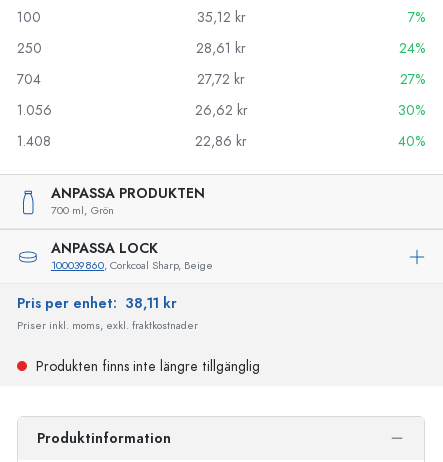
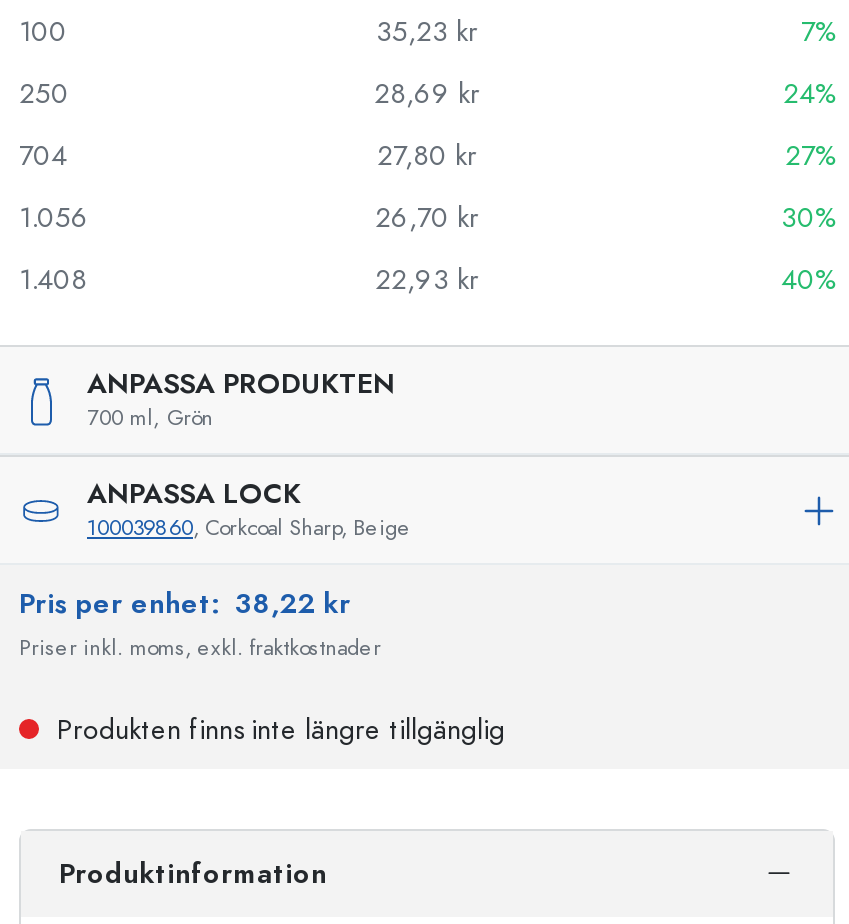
[196,8,245,27] 35,12 kr -> [376,13,478,51] 35,23 kr
[196,39,246,58] 28,61 kr -> [374,75,480,113] 28,69 kr
[197,70,245,89] 27,72 kr -> [377,137,477,175] 27,80 kr
[194,101,247,120] 26,62 kr -> [375,199,479,237] 26,70 kr
[195,132,247,151] 22,86 kr -> [375,261,479,299] 22,93 kr
[17,294,177,313] Pris per enhet: 38,11 kr -> [19,585,351,623] Pris per enhet: 38,22 kr

